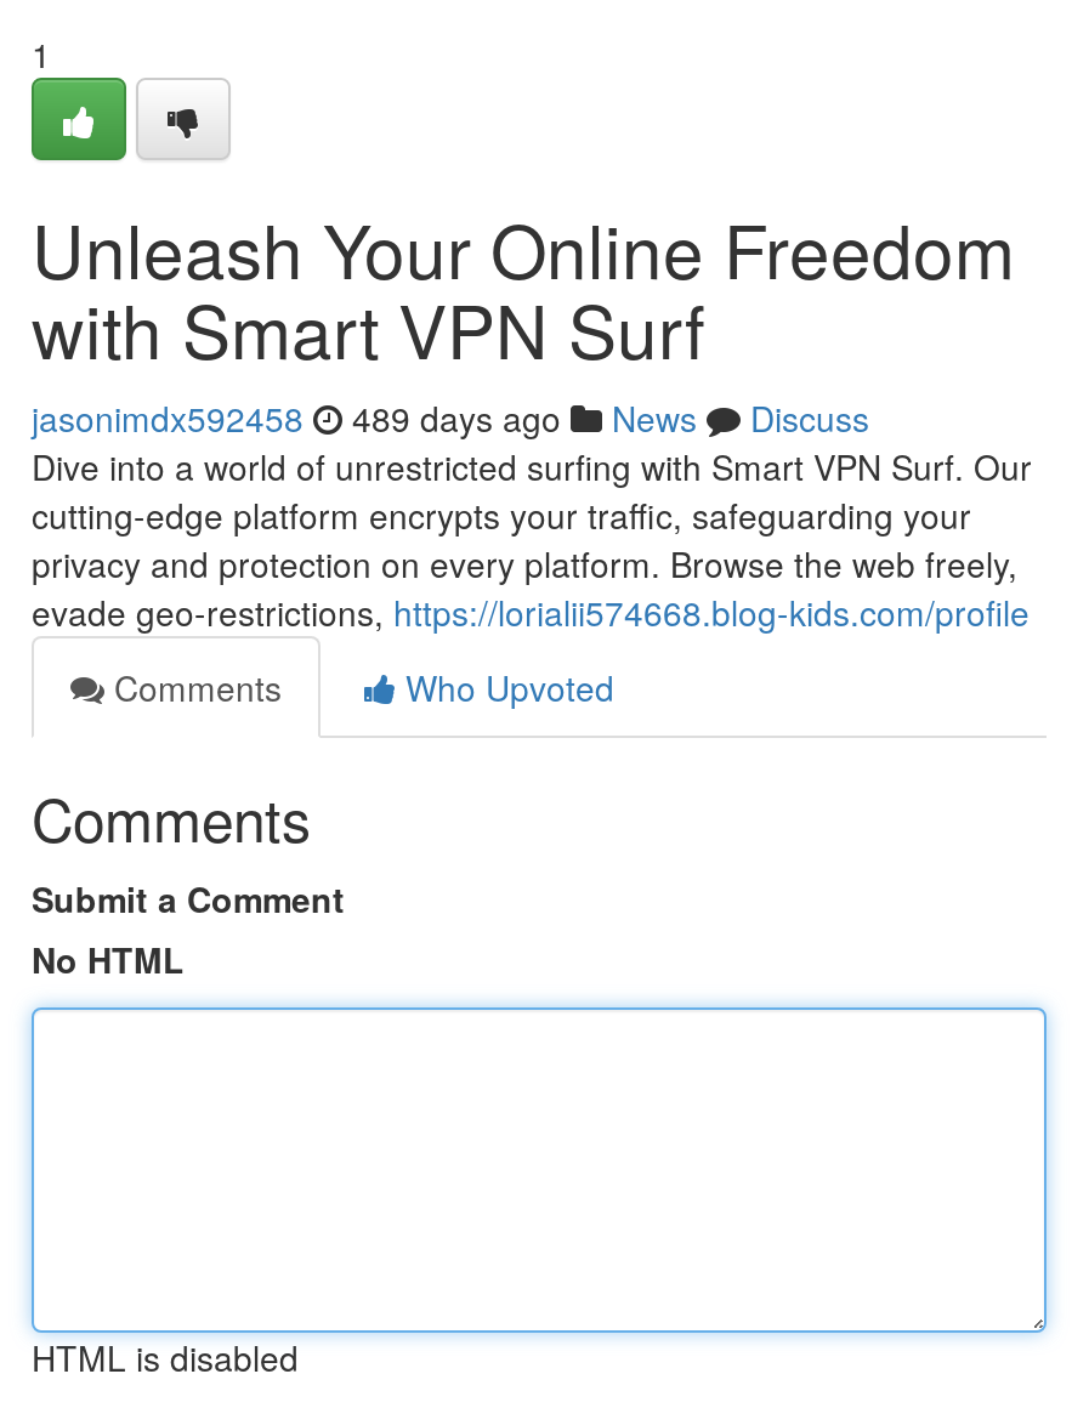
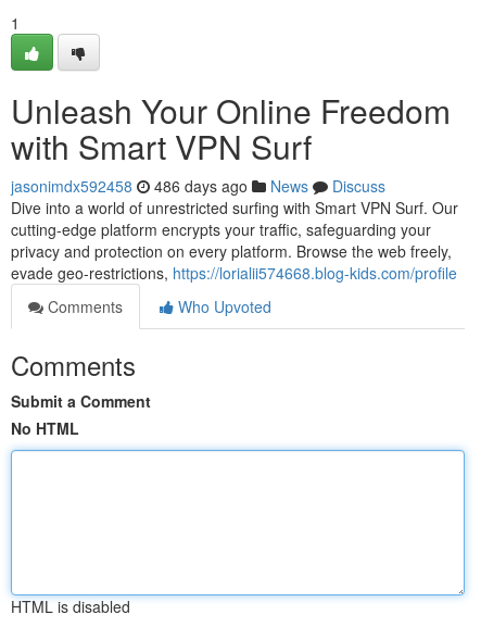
[32,393,869,442] jasonimdx592458 489 days ago News Discuss -> [11,175,385,197] jasonimdx592458 486 days ago News Discuss

